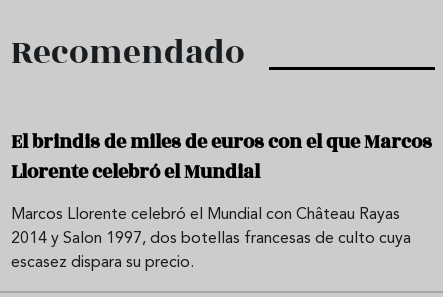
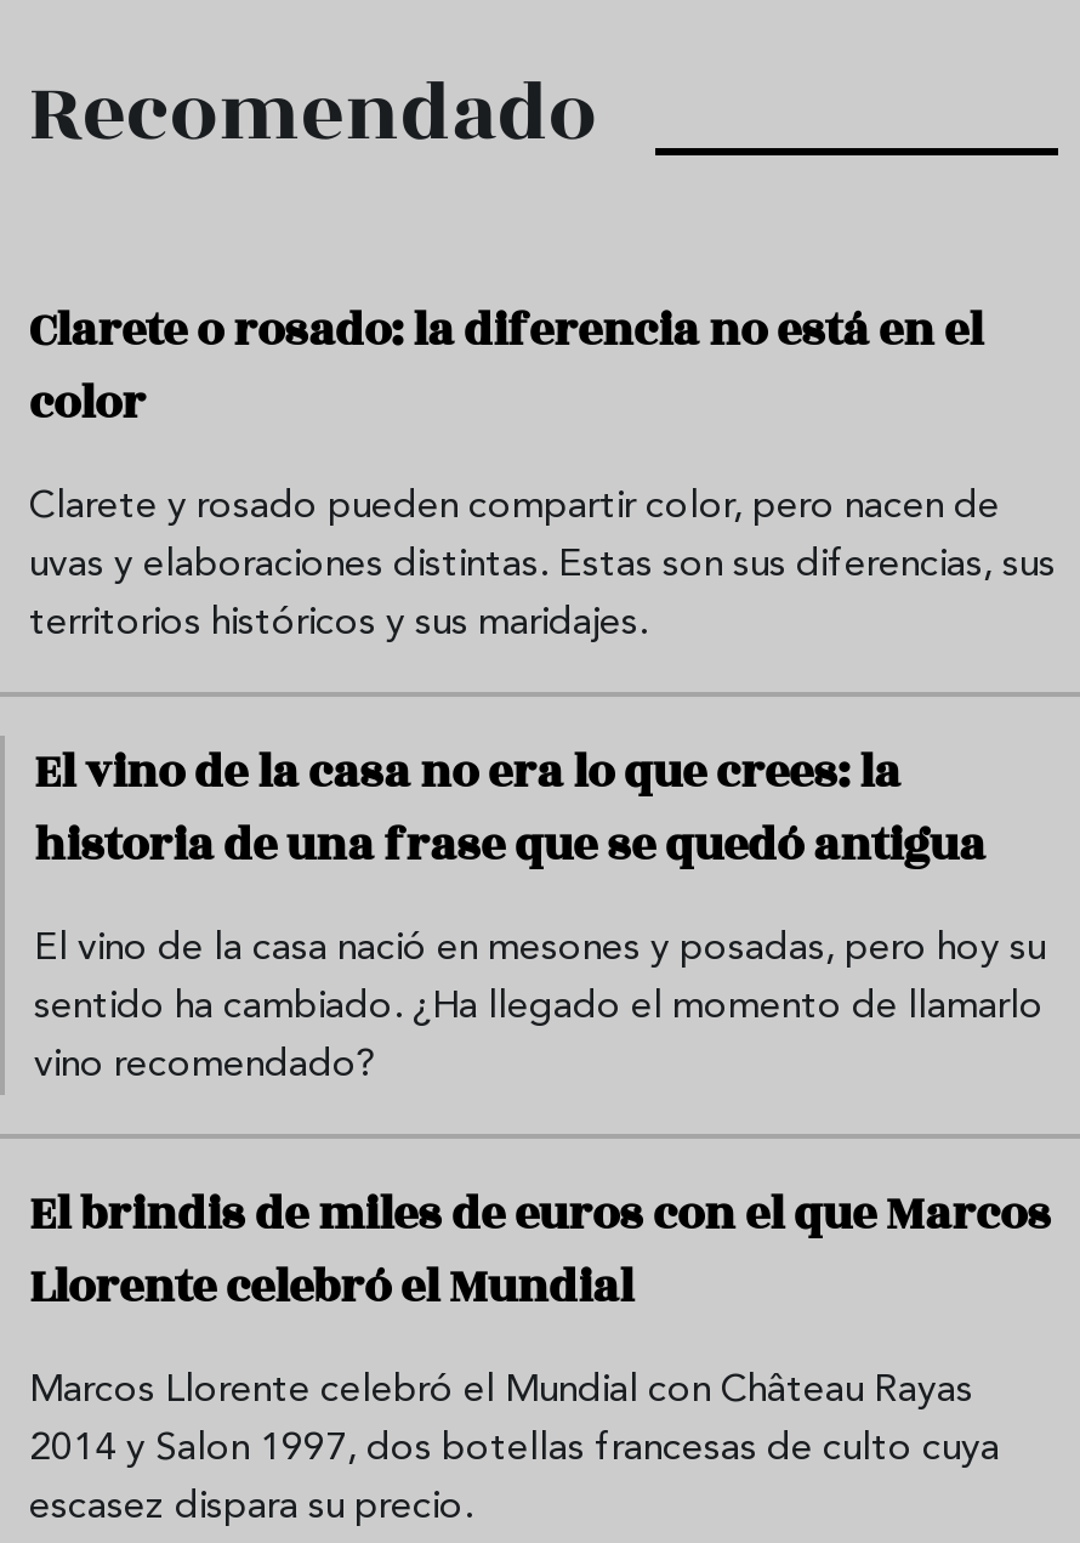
none -> [29,296,1056,1085] Clarete o rosado: la diferencia no está en el | color | Clarete y rosado pueden compartir color, pero nacen de | uvas y elaboraciones distintas. Estas son sus diferencias, sus | territorios históricos y sus maridajes. | El vino de la casa no era lo que crees: la | historia de una frase que se quedó antigua | El vino de la casa nació en mesones y posadas, pero hoy su | sentido ha cambiado. ¿Ha llegado el momento de llamarlo | vino recomendado?

